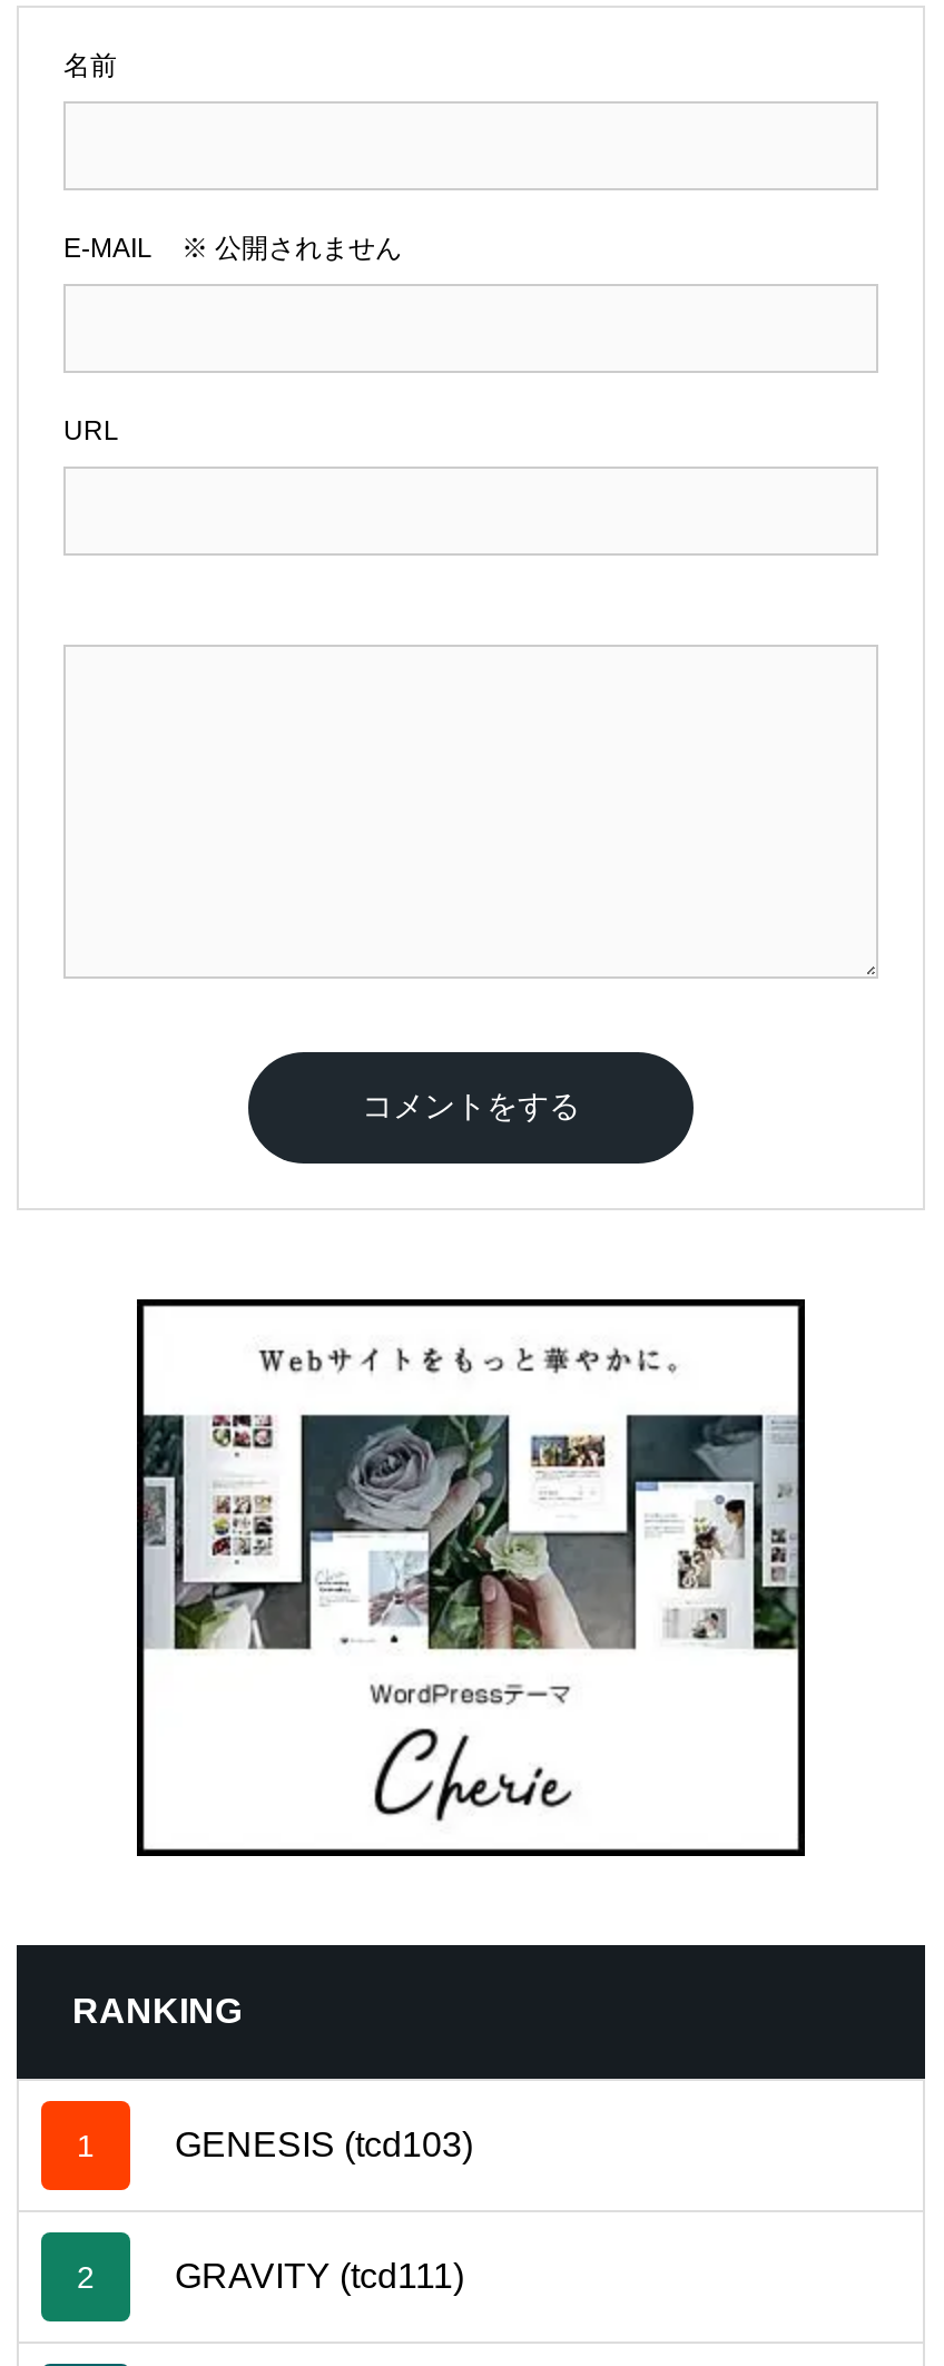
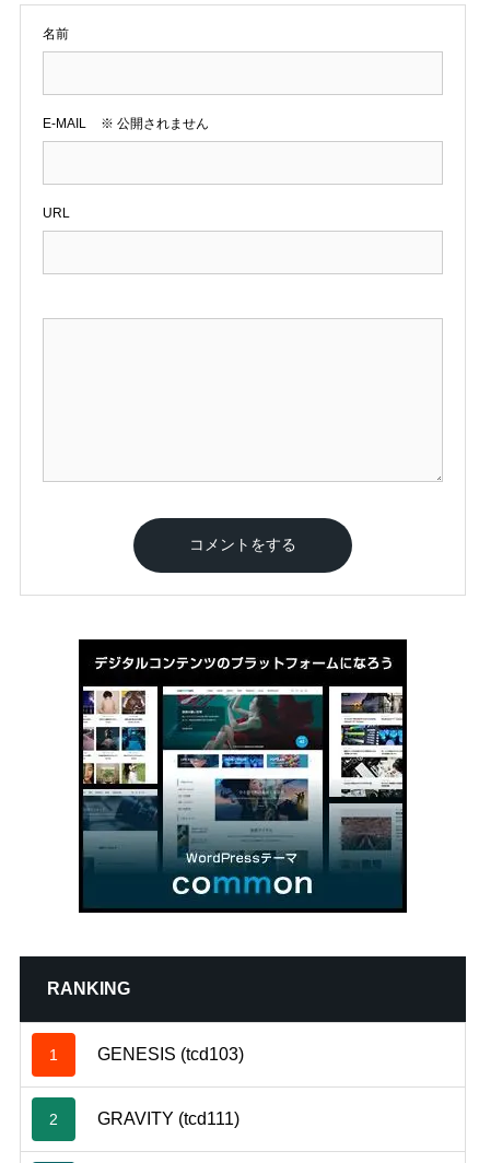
[141,1304,800,1852] [image] -> [81,642,405,911] [image]

